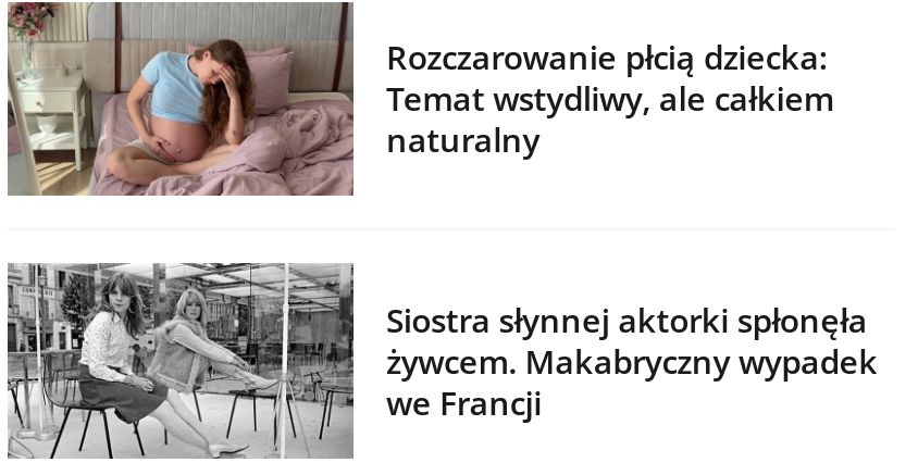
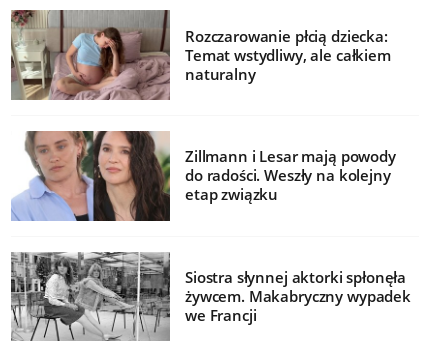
none -> [11,131,396,221] [image] | Zillmann i Lesar mają powody | do radości. Weszły na kolejny | etap związku

